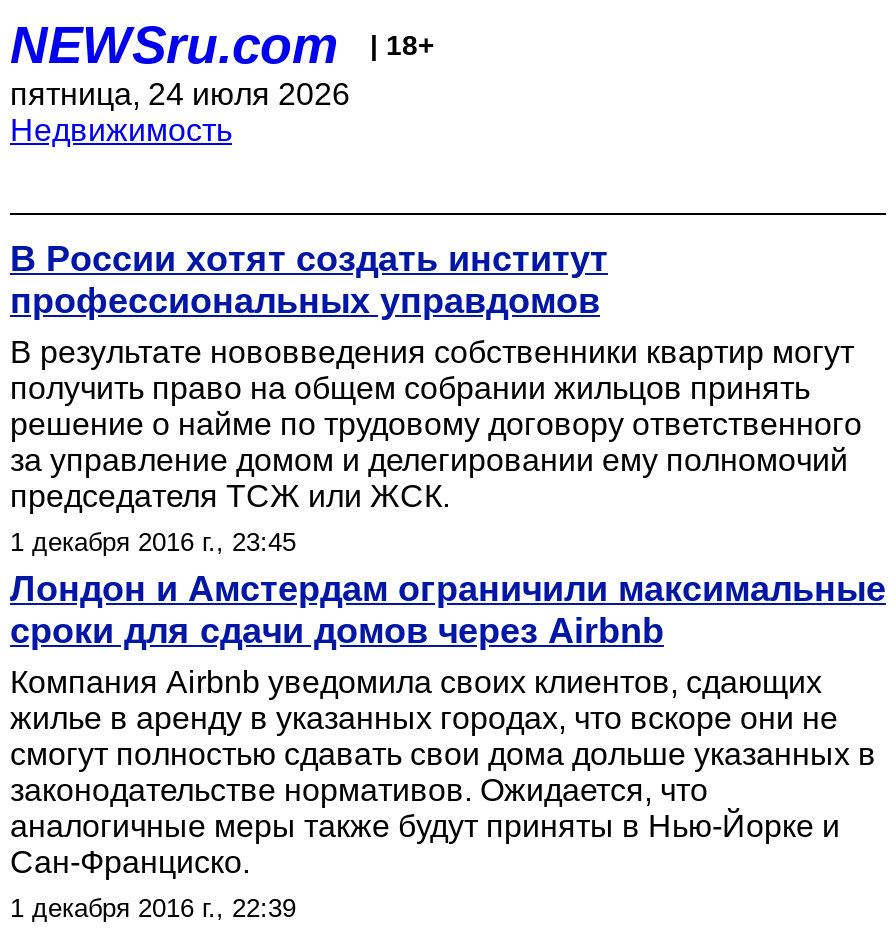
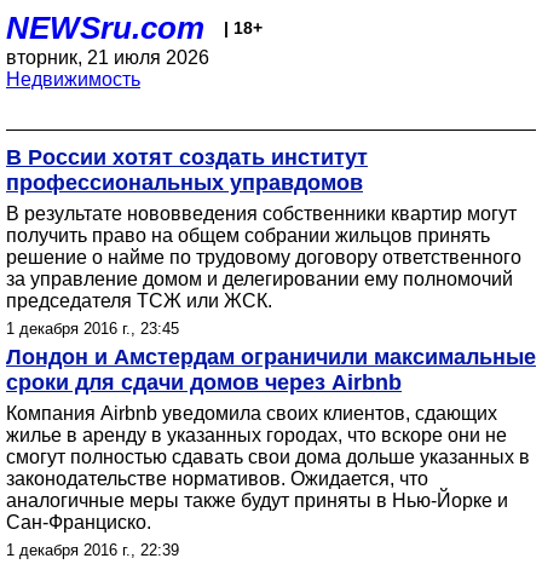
[10,77,350,111] пятница, 24 июля 2026 -> [6,47,209,68] вторник, 21 июля 2026

